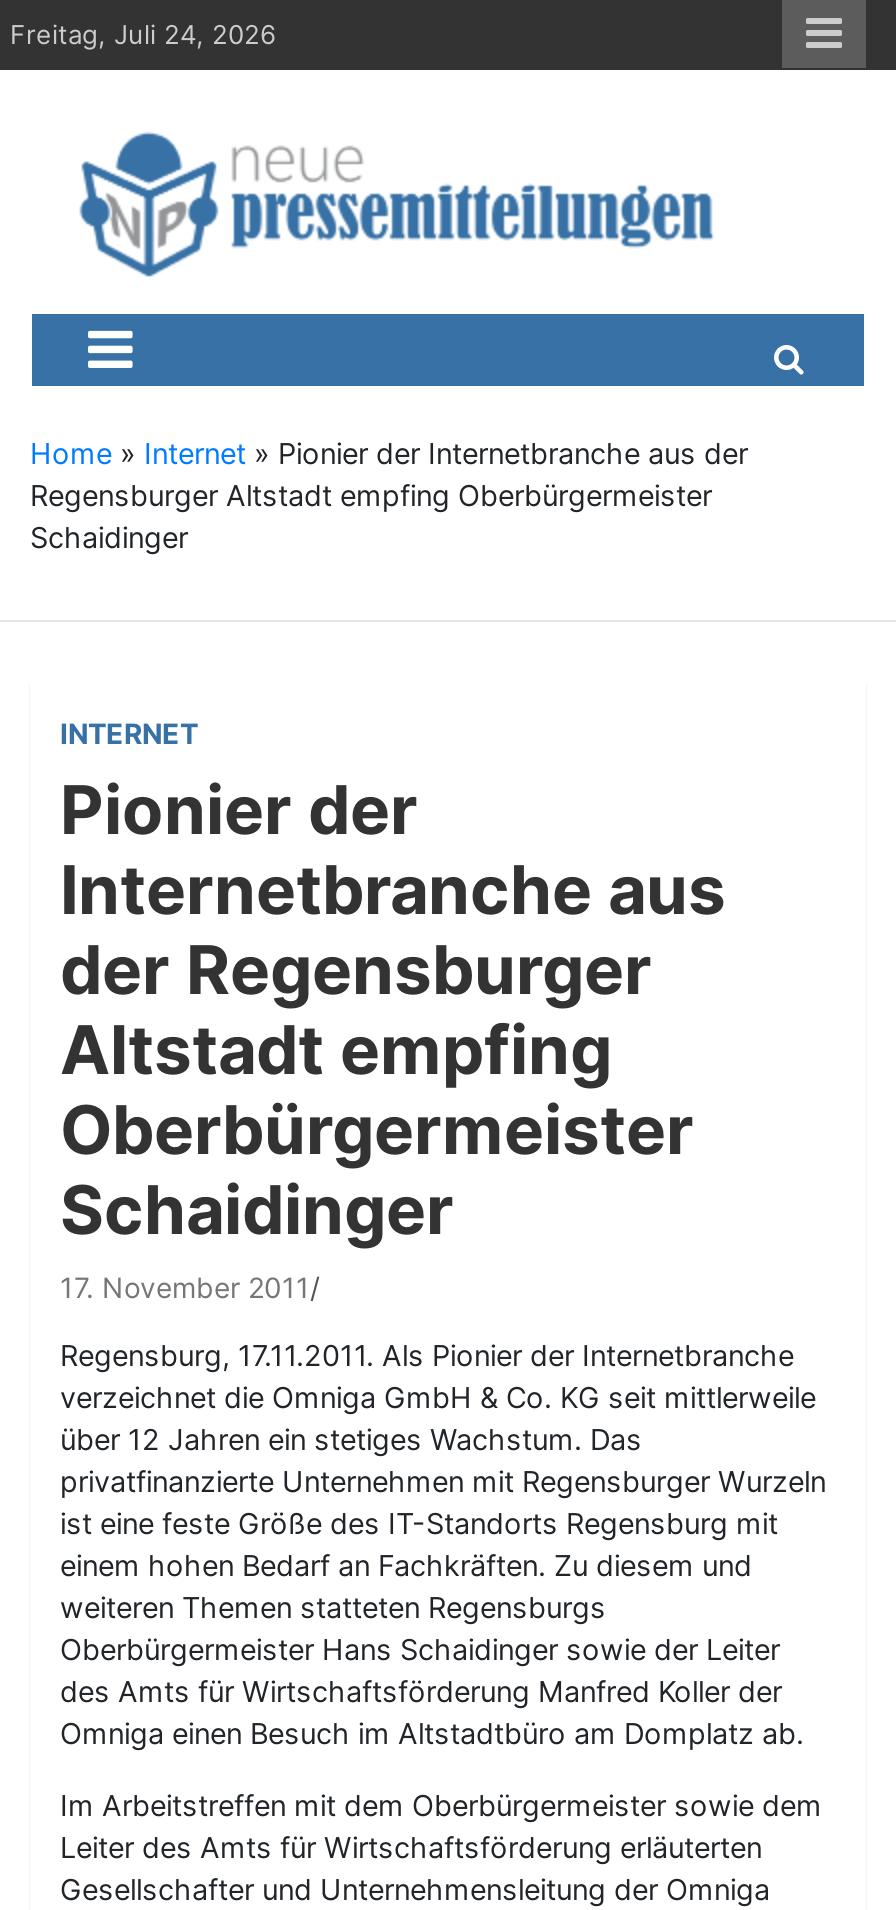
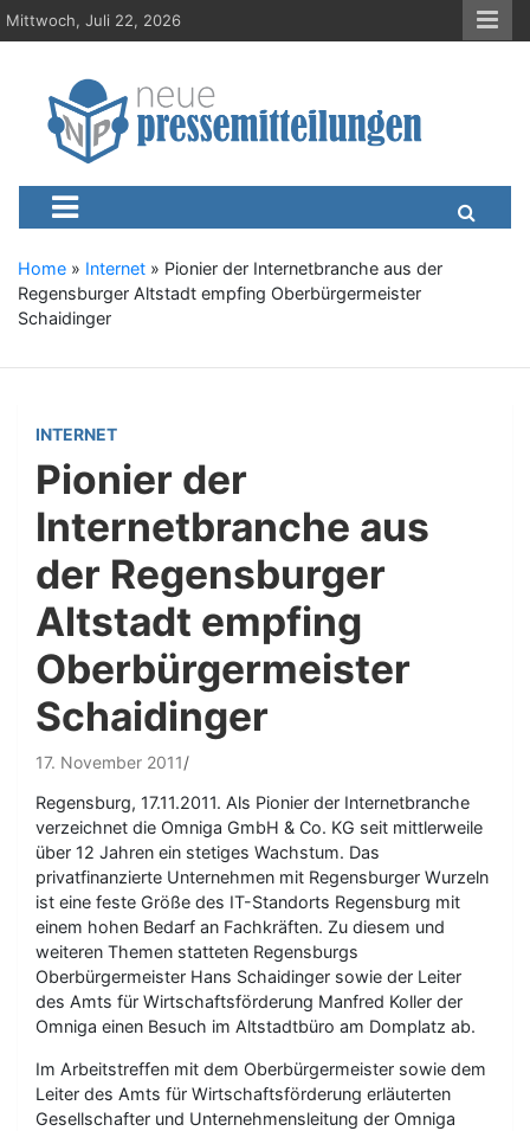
[10,18,276,50] Freitag, Juli 24, 2026 -> [6,11,181,30] Mittwoch, Juli 22, 2026

